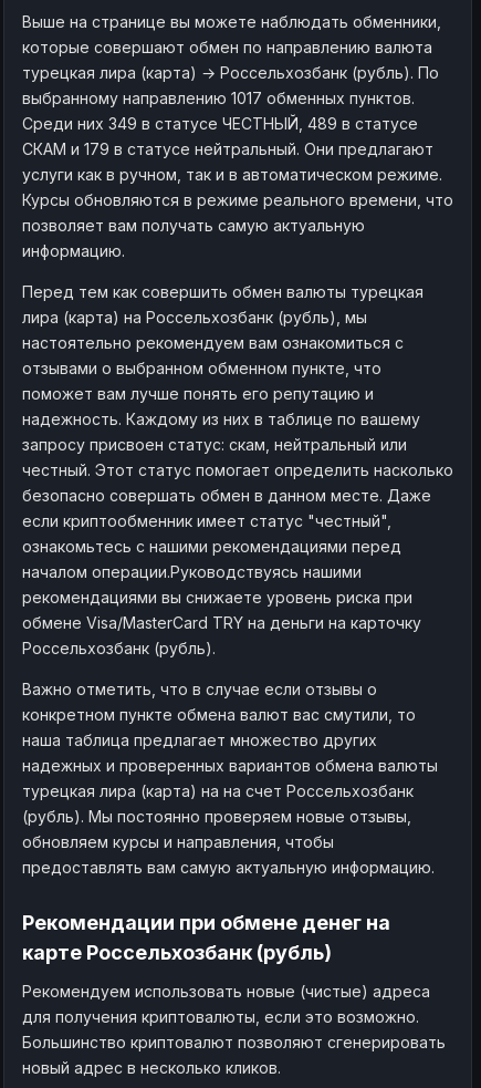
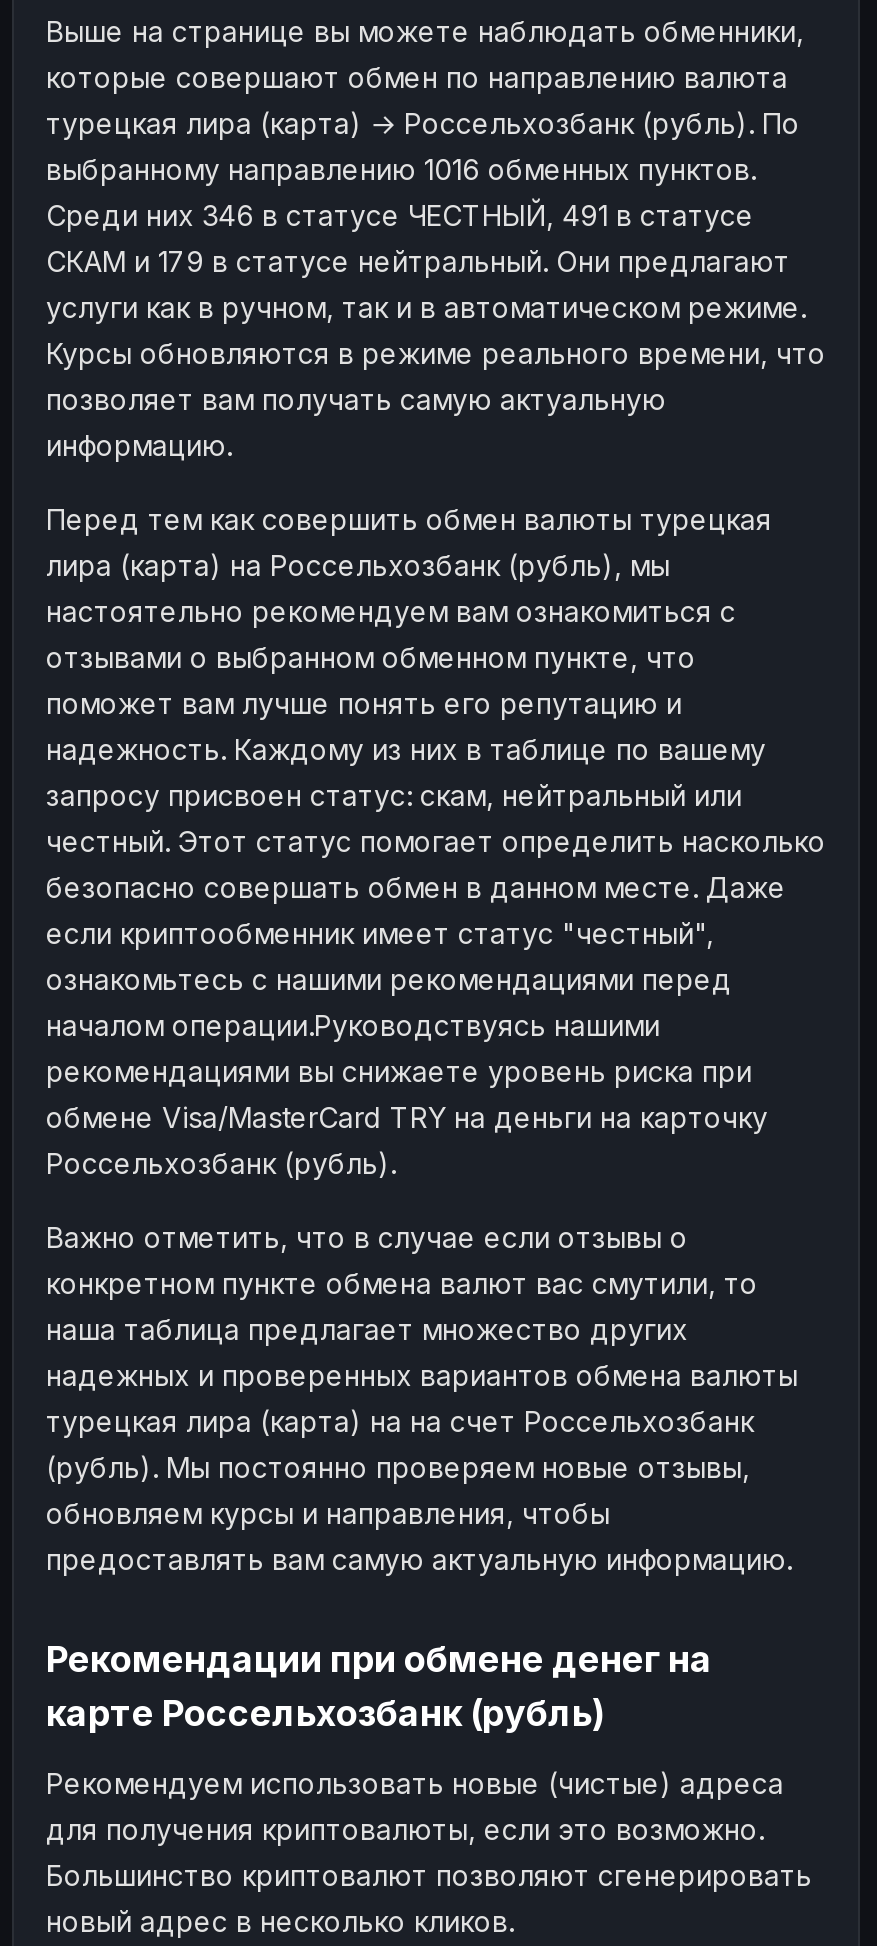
[22,88,415,107] выбранному направлению 1017 обменных пунктов. -> [46,151,756,185] выбранному направлению 1016 обменных пунктов.
[22,113,418,132] Среди них 349 в статусе ЧЕСТНЫЙ, 489 в статусе -> [46,197,754,231] Среди них 346 в статусе ЧЕСТНЫЙ, 491 в статусе

